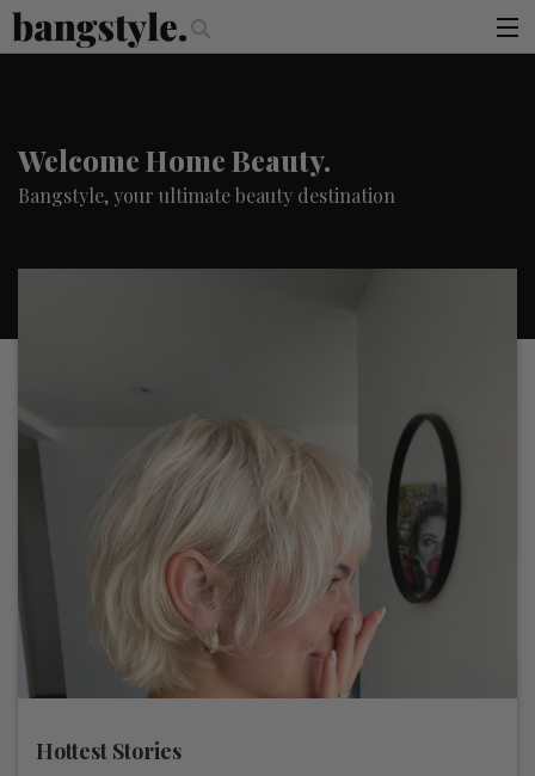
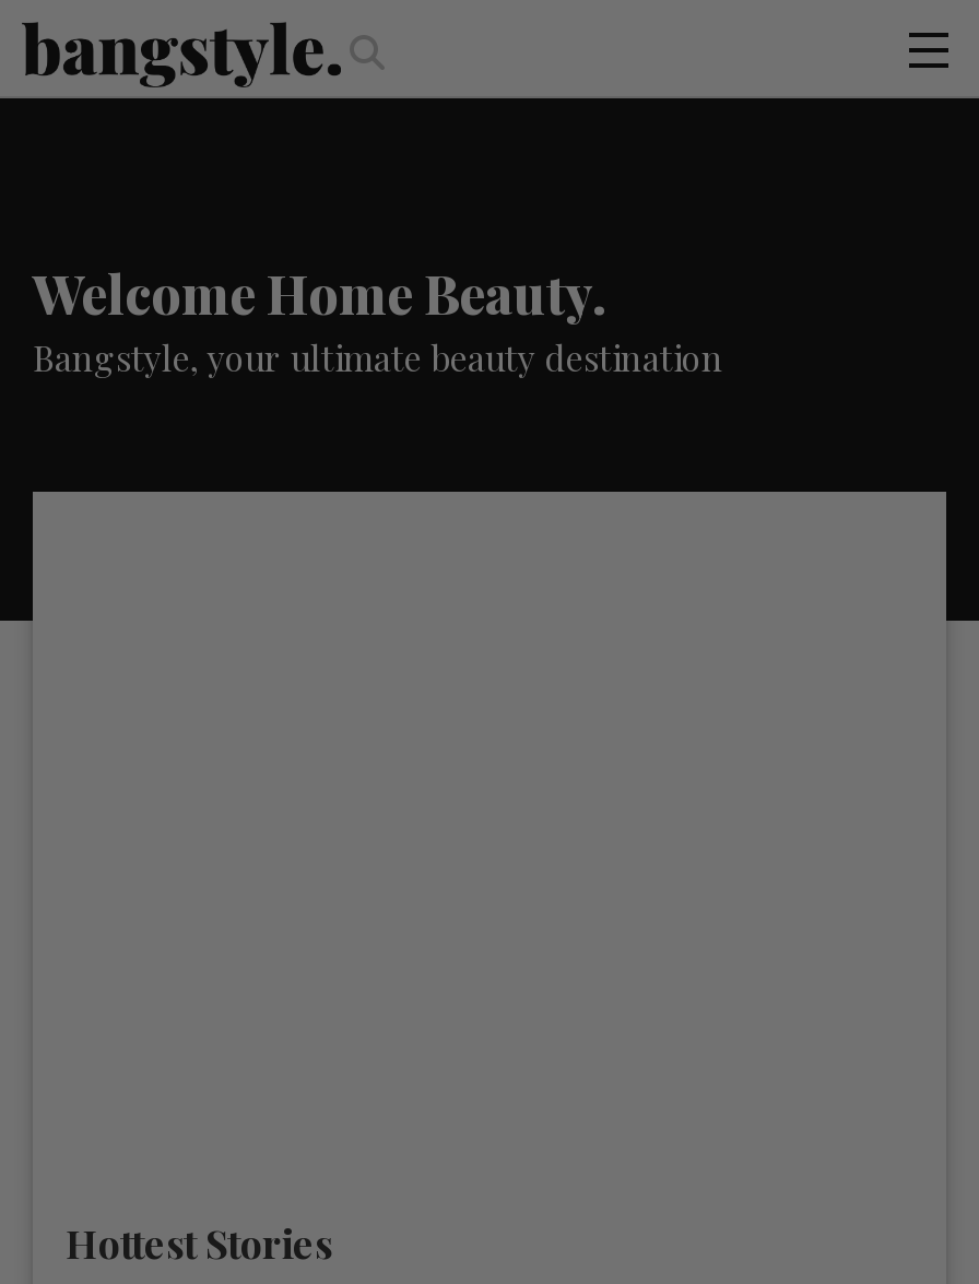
[17,267,517,700] [image] -> none

